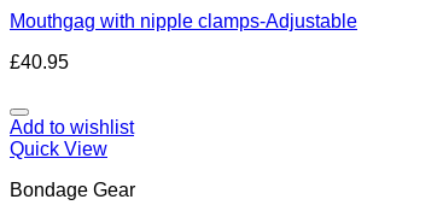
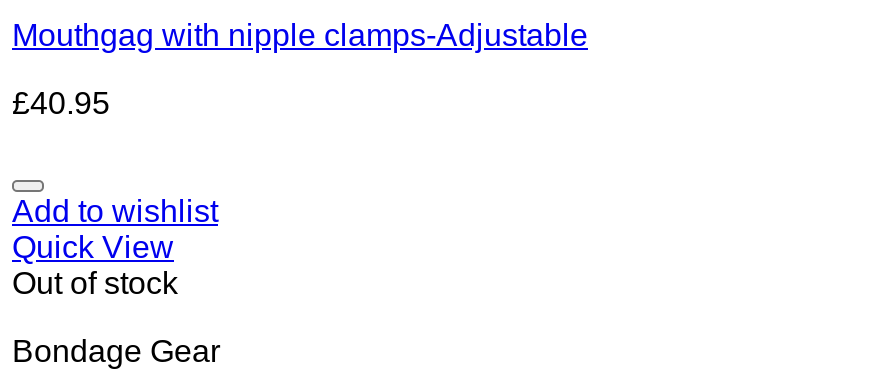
none -> [12,266,178,300] Out of stock

